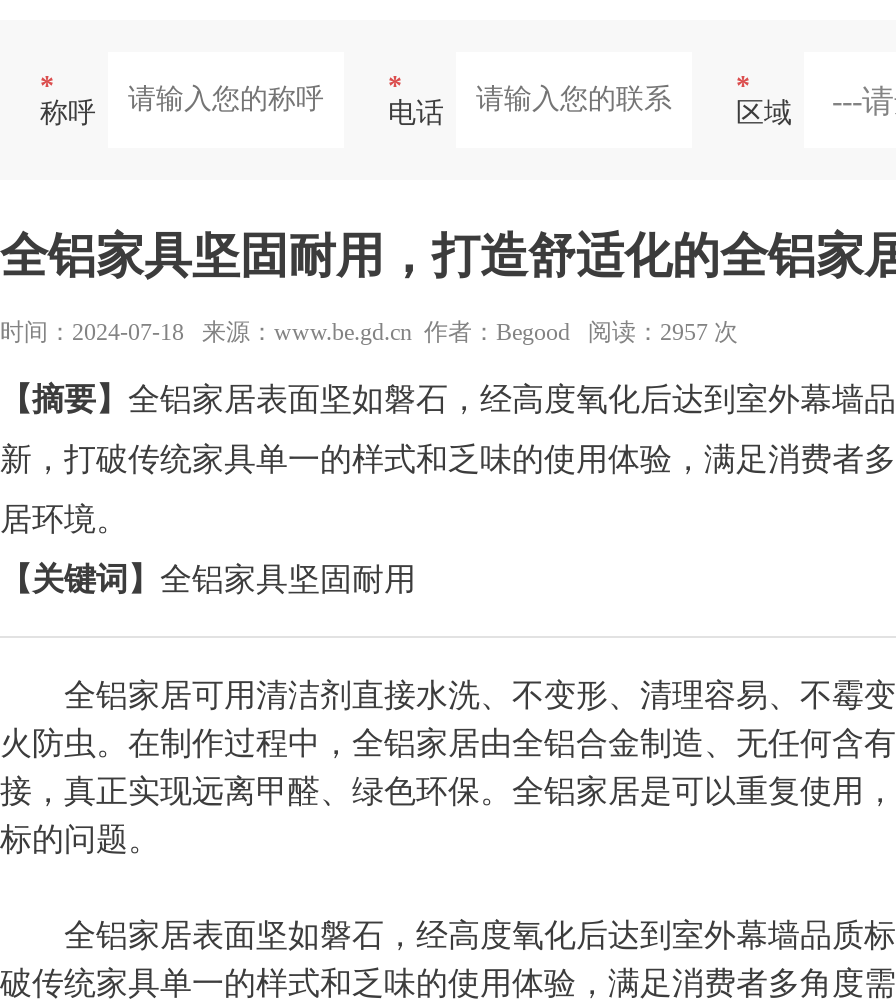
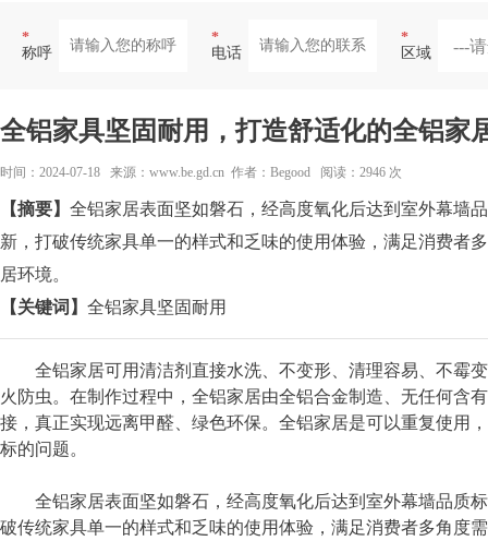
[0,318,738,346] 时间：2024-07-18 来源：www.be.gd.cn 作者：Begood 阅读：2957 次 -> [0,165,402,180] 时间：2024-07-18 来源：www.be.gd.cn 作者：Begood 阅读：2946 次

